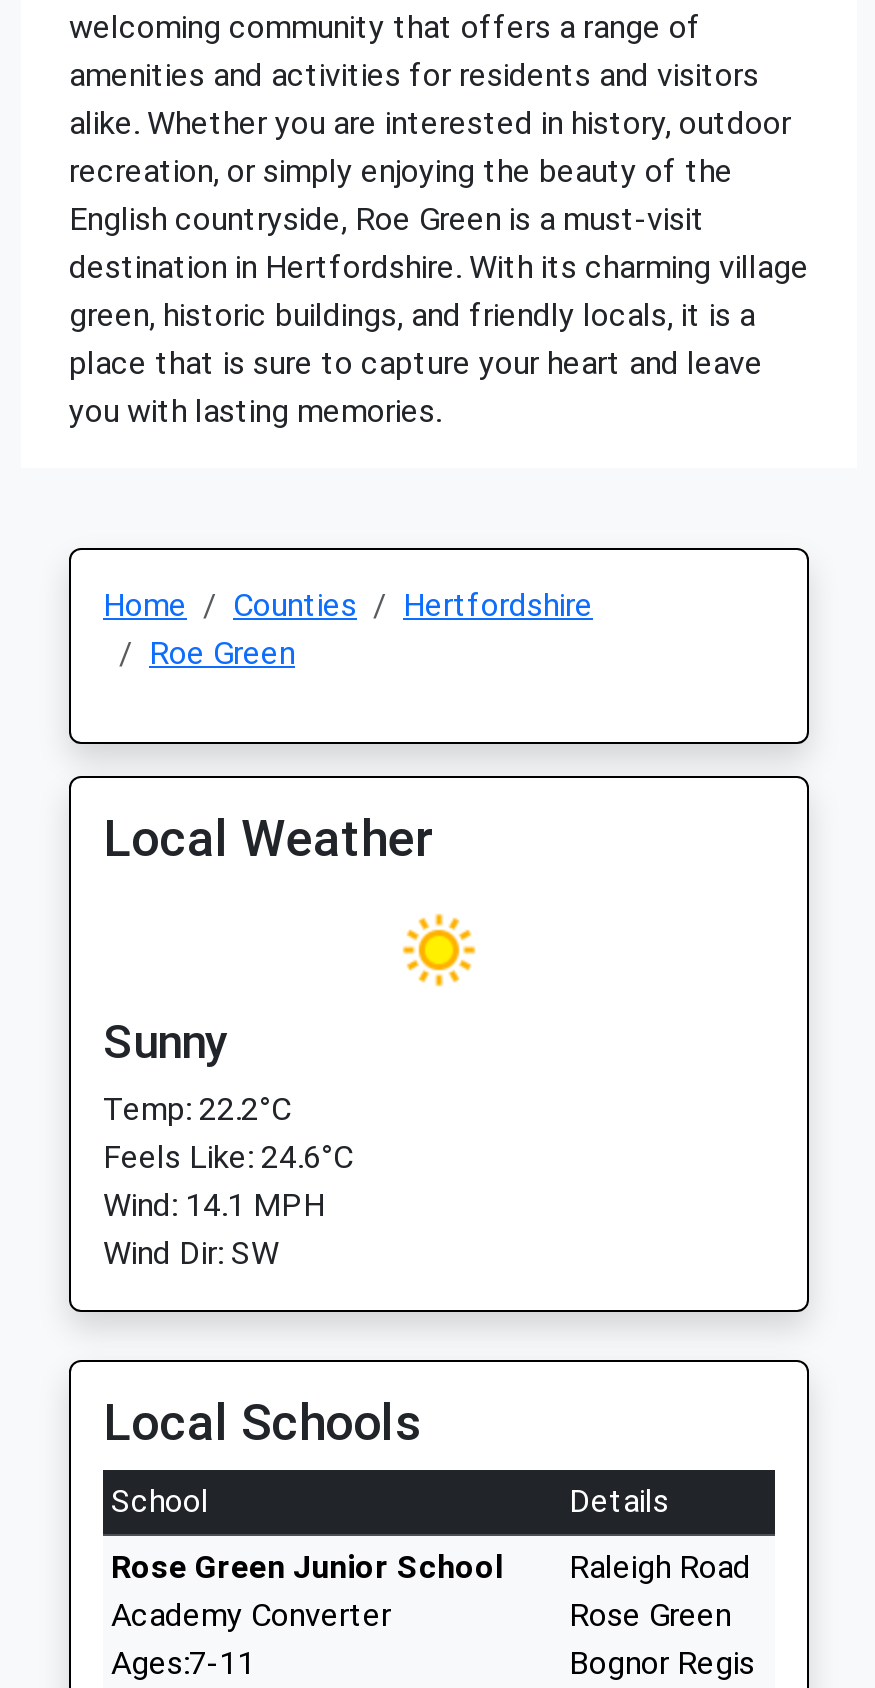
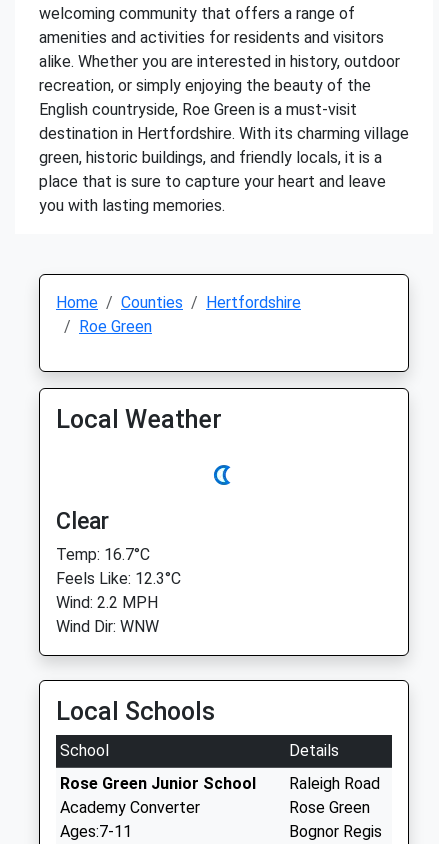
[103,912,477,1272] [image] | Sunny | Temp: 22.2°C | Feels Like: 24.6°C | Wind: 14.1 MPH | Wind Dir: SW -> [56,457,242,636] [image] | Clear | Temp: 16.7°C | Feels Like: 12.3°C | Wind: 2.2 MPH | Wind Dir: WNW

